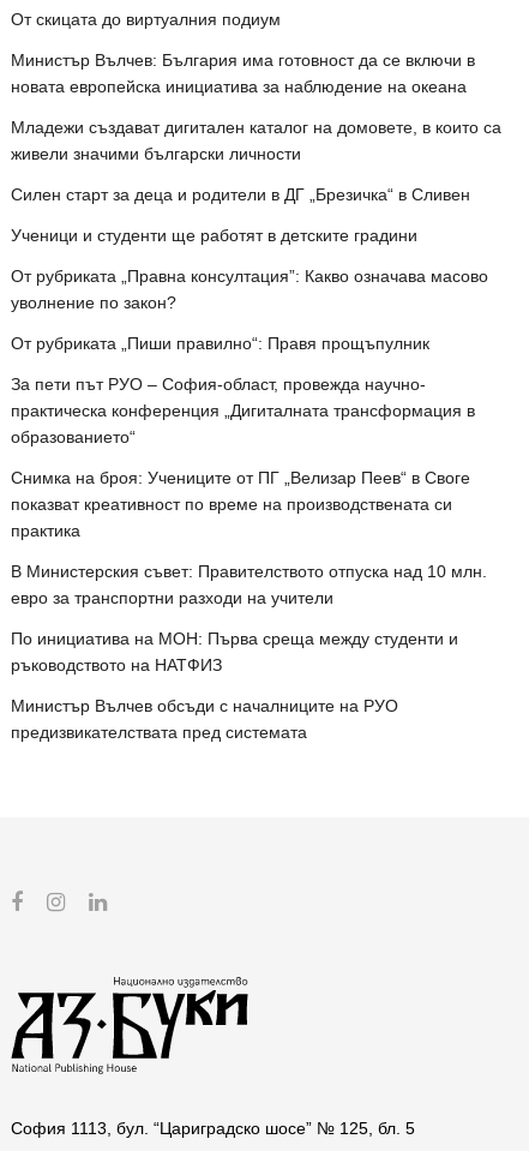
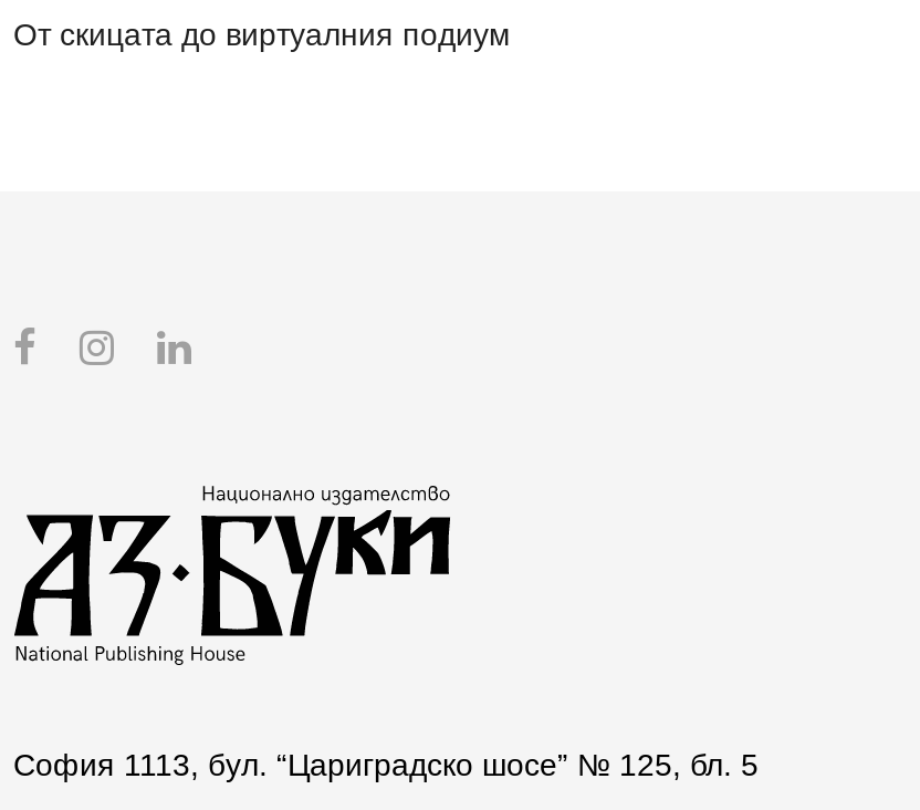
[11,50,501,742] Министър Вълчев: България има готовност да се включи в | новата европейска инициатива за наблюдение на океана | Младежи създават дигитален каталог на домовете, в които са | живели значими български личности | Силен старт за деца и родители в ДГ „Брезичка“ в Сливен | Ученици и студенти ще работят в детските градини | От рубриката „Правна консултация”: Какво означава масово | уволнение по закон? | От рубриката „Пиши правилно“: Правя прощъпулник | За пети път РУО – София-област, провежда научно- | практическа конференция „Дигиталната трансформация в | образованието“ | Снимка на броя: Учениците от ПГ „Велизар Пеев“ в Своге | показват креативност по време на производствената си | практика | В Министерския съвет: Правителството отпуска над 10 млн. | евро за транспортни разходи на учители | По инициатива на МОН: Първа среща между студенти и | ръководството на НАТФИЗ | Министър Вълчев обсъди с началниците на РУО | предизвикателствата пред системата -> none

